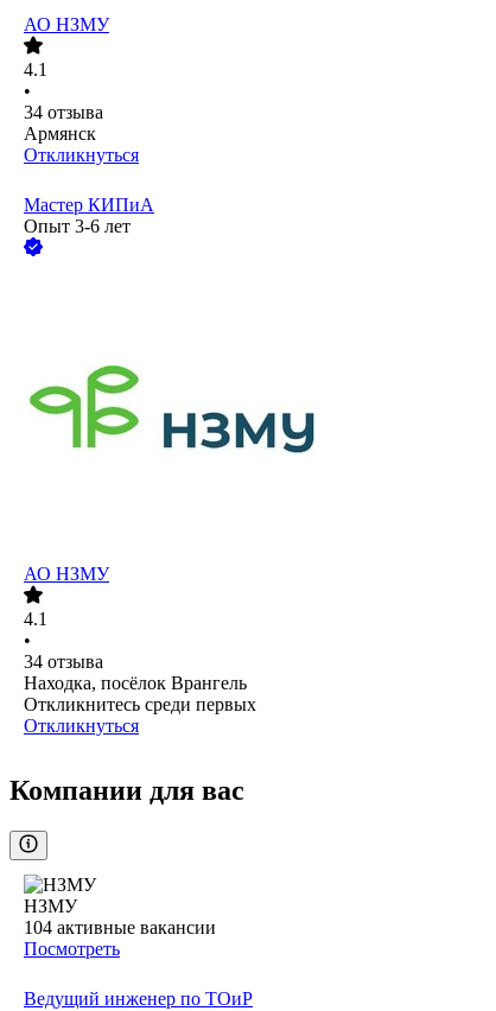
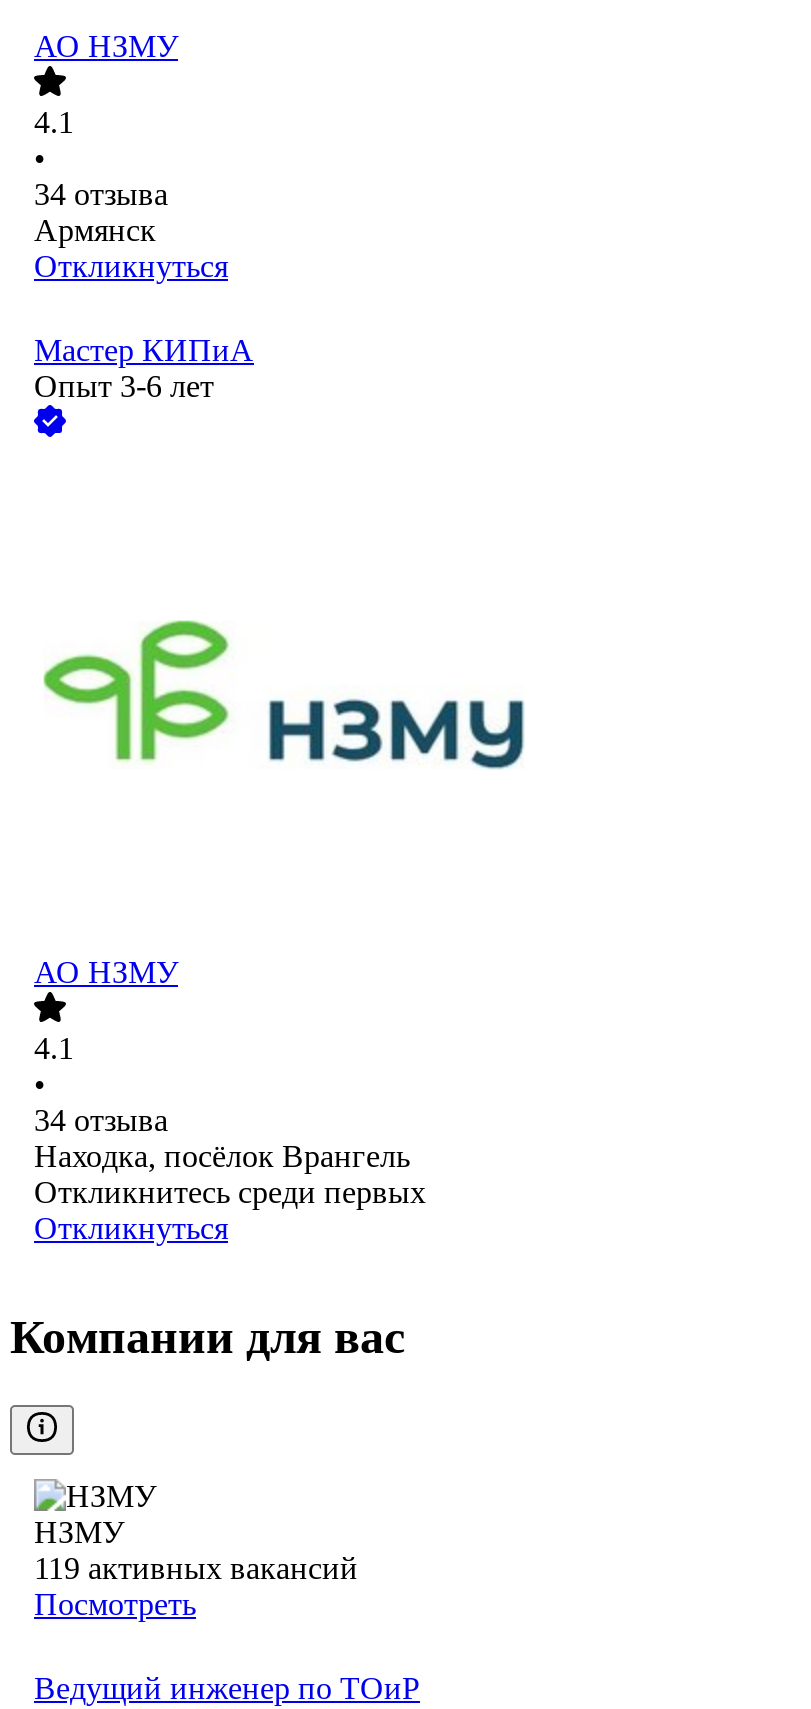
[24,918,216,938] 104 активные вакансии -> [34,1552,358,1586] 119 активных вакансий

